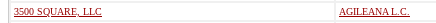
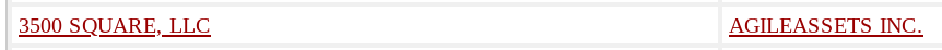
[339,6,410,17] AGILEANA L.C. -> [729,13,923,37] AGILEASSETS INC.

